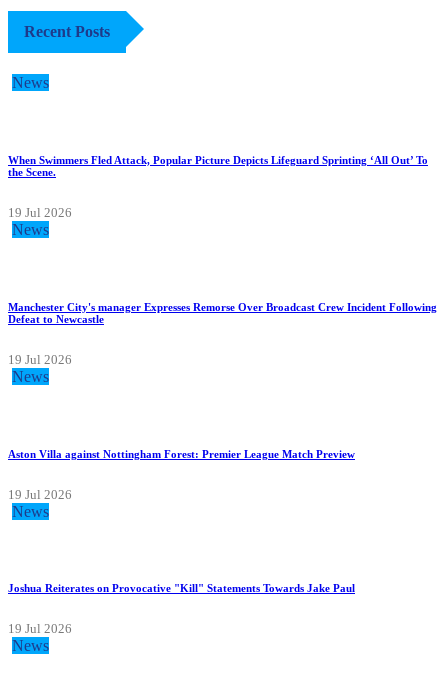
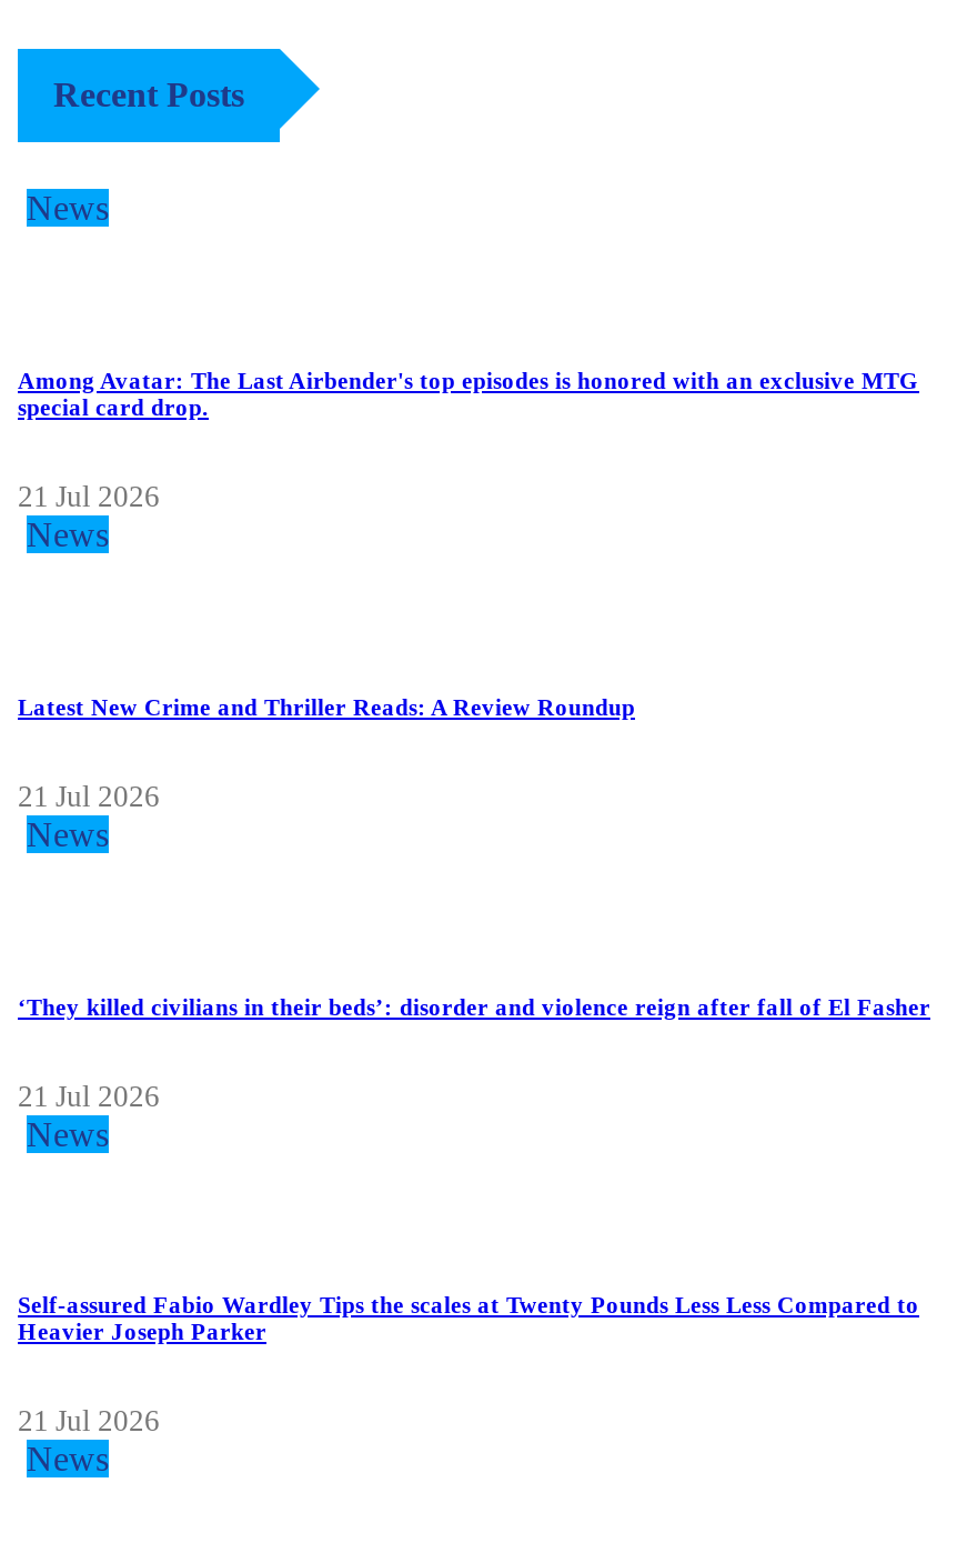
[8,154,428,178] When Swimmers Fled Attack, Popular Picture Depicts Lifeguard Sprinting ‘All Out’ To | the Scene. -> [18,366,919,419] Among Avatar: The Last Airbender's top episodes is honored with an exclusive MTG | special card drop.
[8,205,72,220] 19 Jul 2026 -> [18,479,160,512] 21 Jul 2026
[8,301,437,325] Manchester City's manager Expresses Remorse Over Broadcast Crew Incident Following | Defeat to Newcastle -> [18,692,635,719] Latest New Crime and Thriller Reads: A Review Roundup
[8,352,72,367] 19 Jul 2026 -> [18,779,160,812] 21 Jul 2026
[8,447,355,459] Aston Villa against Nottingham Forest: Premier League Match Preview -> [18,992,930,1019] ‘They killed civilians in their beds’: disorder and violence reign after fall of El Fasher
[8,486,72,501] 19 Jul 2026 -> [18,1079,160,1112] 21 Jul 2026
[8,582,355,594] Joshua Reiterates on Provocative "Kill" Statements Towards Jake Paul -> [18,1292,919,1345] Self-assured Fabio Wardley Tips the scales at Twenty Pounds Less Less Compared to | Heavier Joseph Parker
[8,621,72,636] 19 Jul 2026 -> [18,1405,160,1438] 21 Jul 2026

